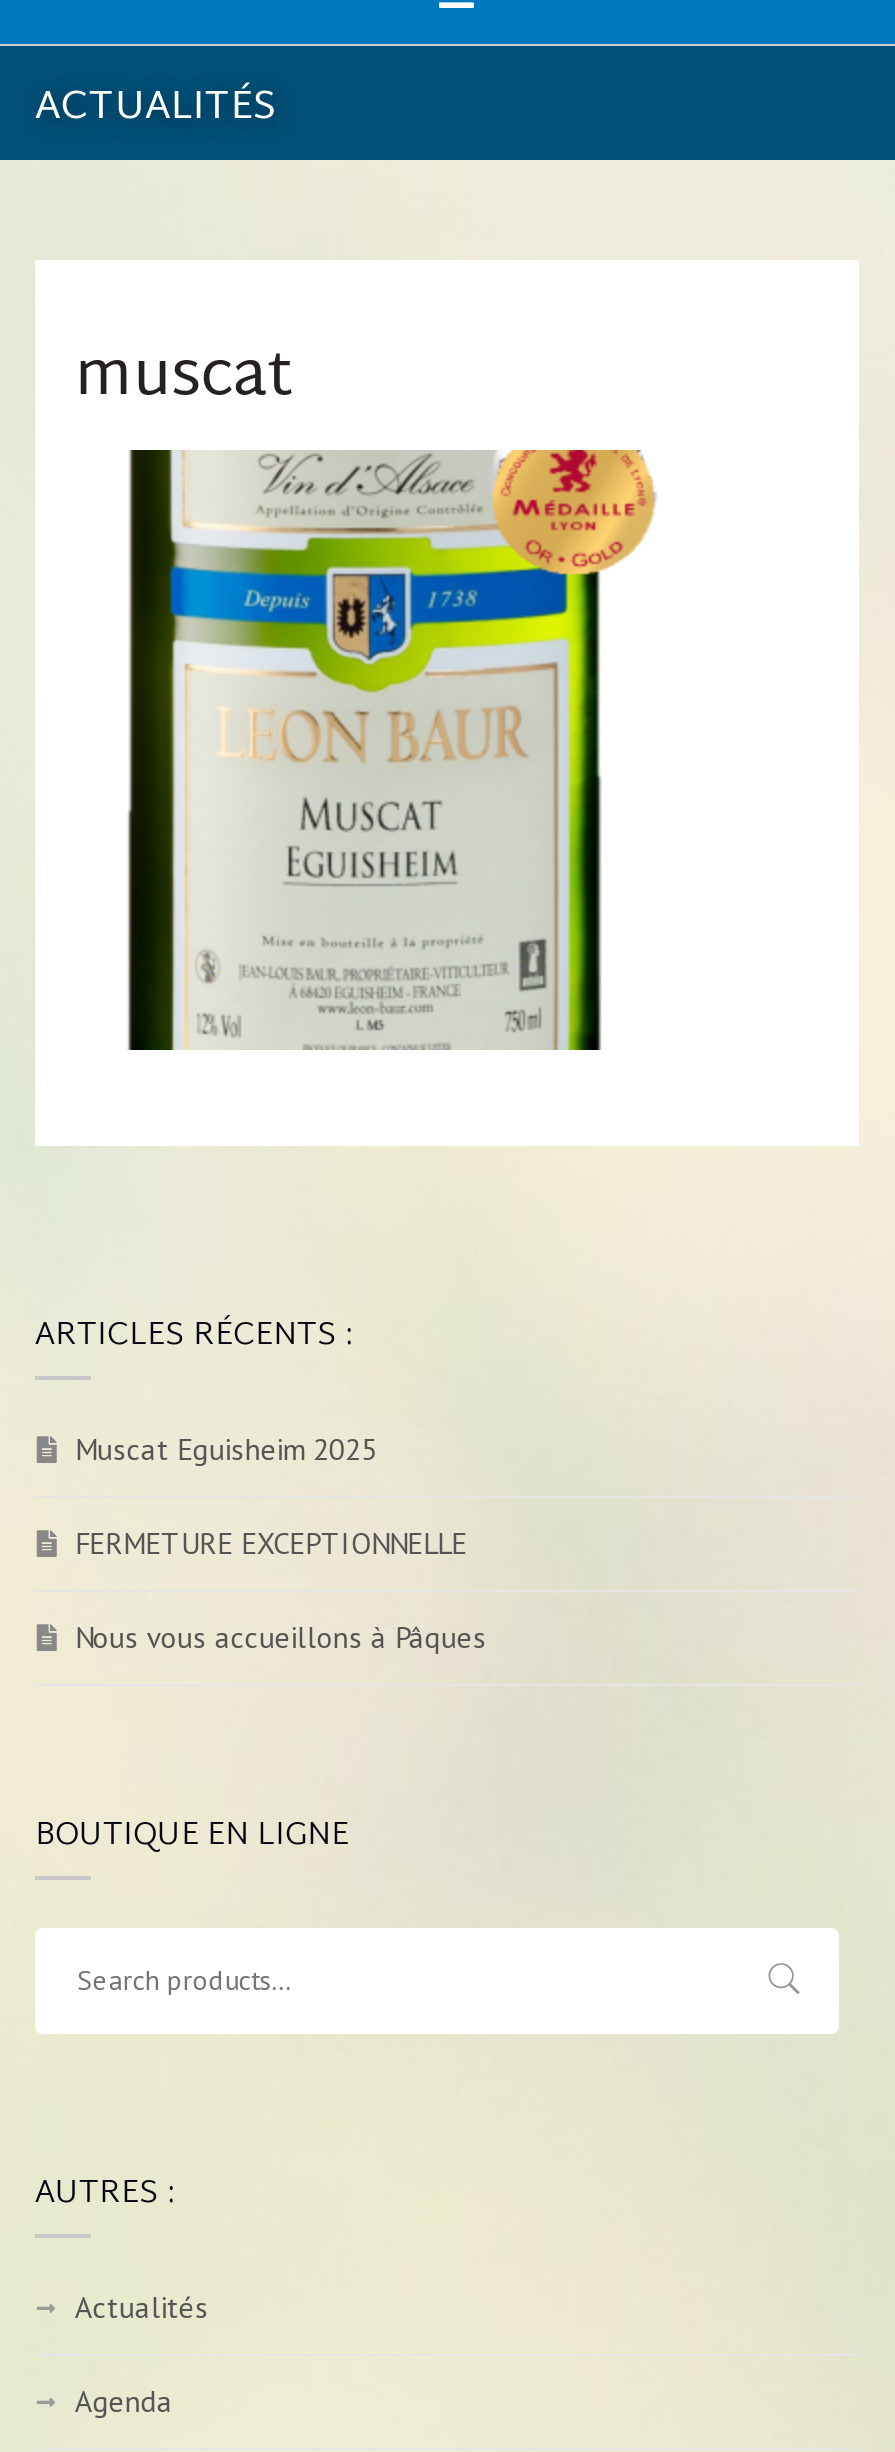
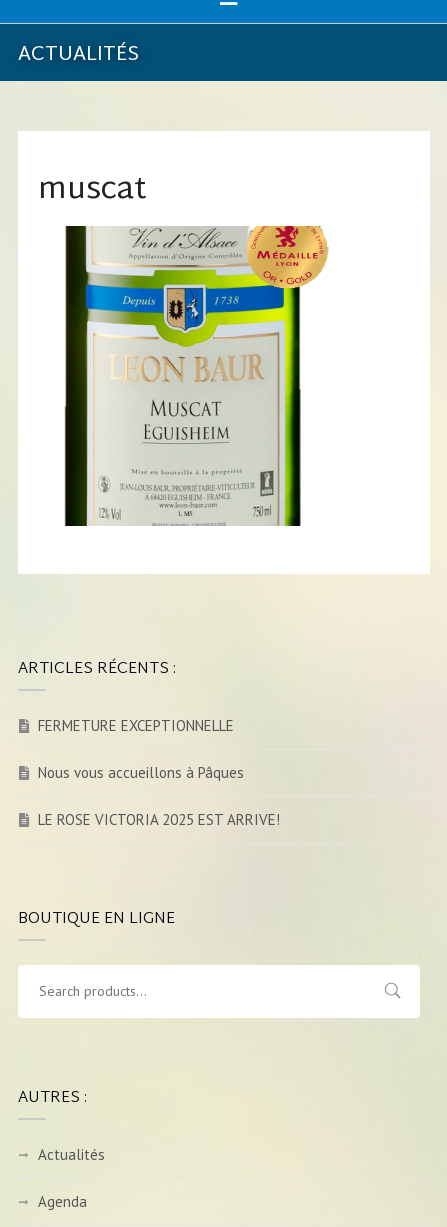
[75,1430,377,1468] Muscat Eguisheim 2025 -> none
moved [75,1524,487,1656] -> [38,716,244,782]: FERMETURE EXCEPTIONNELLE | Nous vous accueillons à Pâques
none -> [38,810,280,829] LE ROSE VICTORIA 2025 EST ARRIVE!

